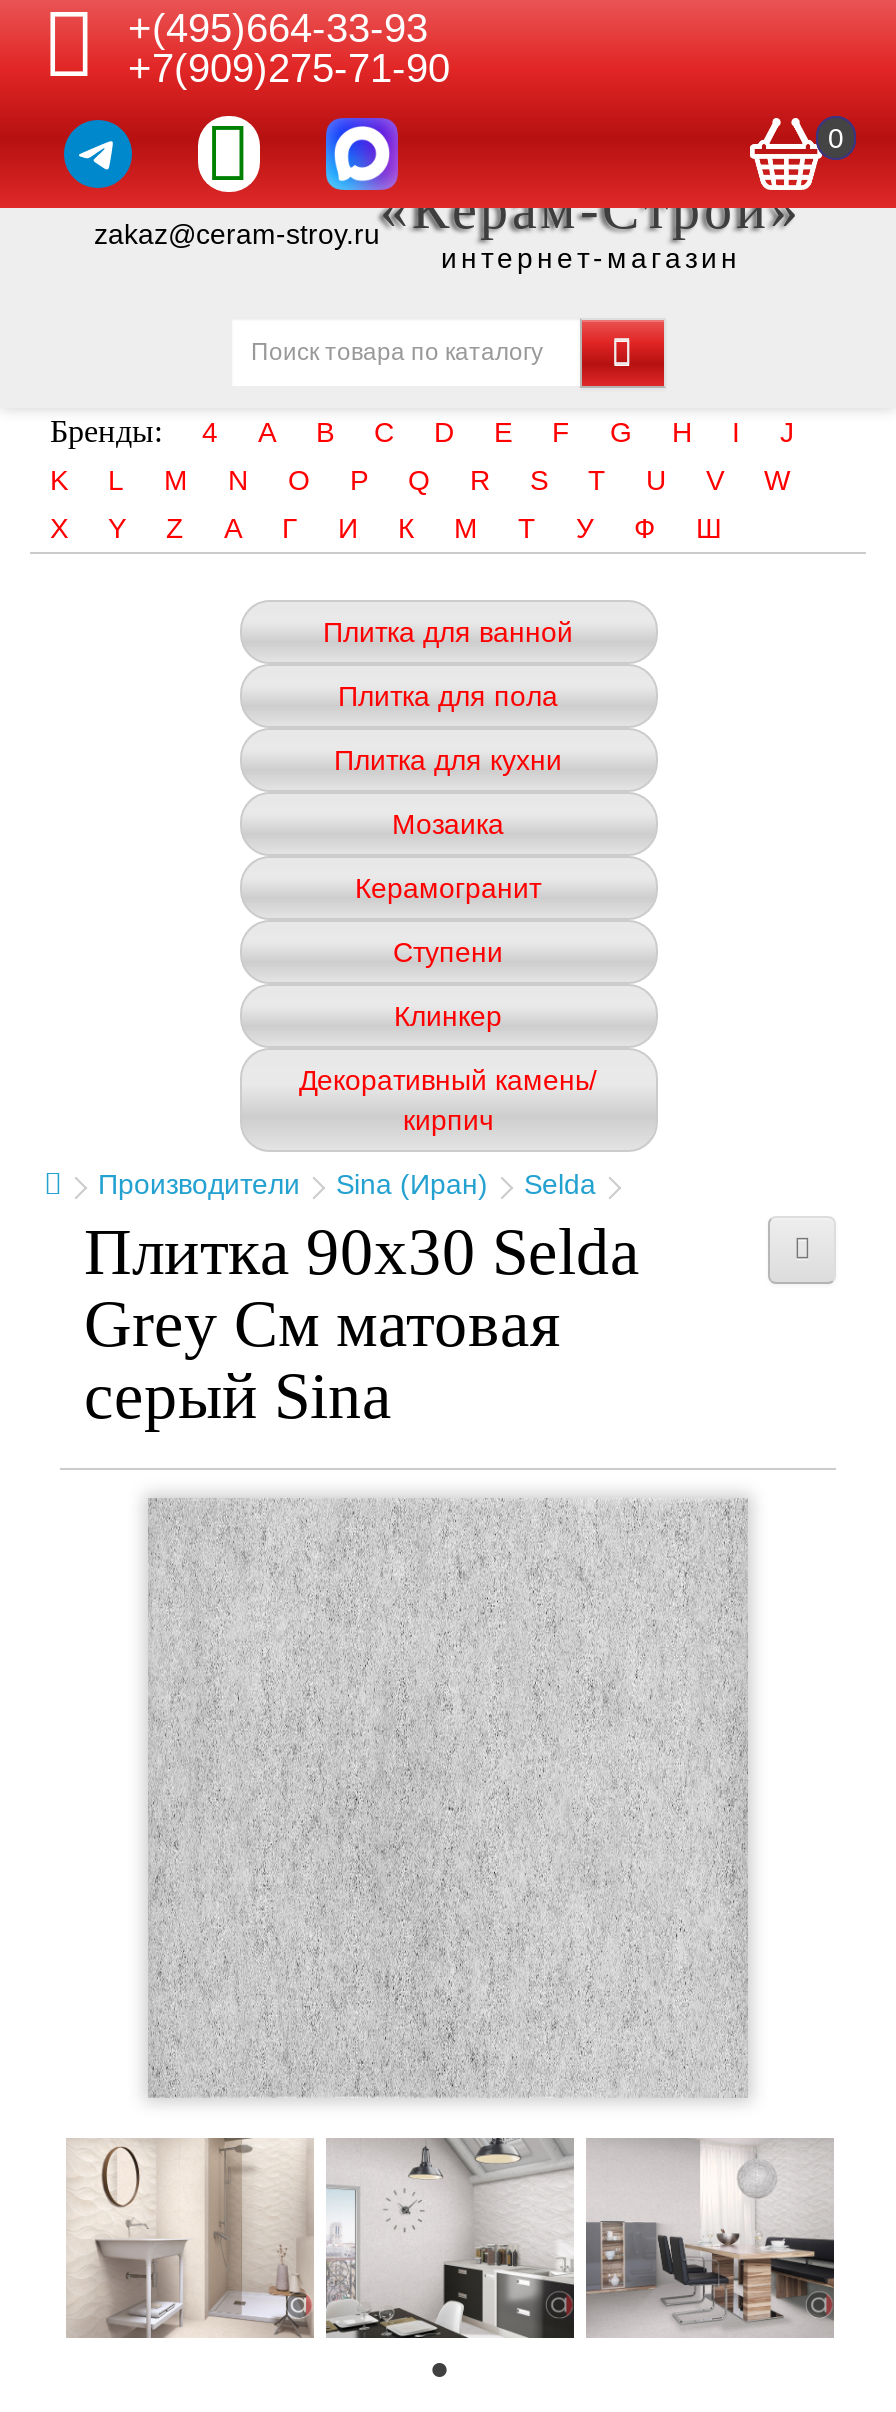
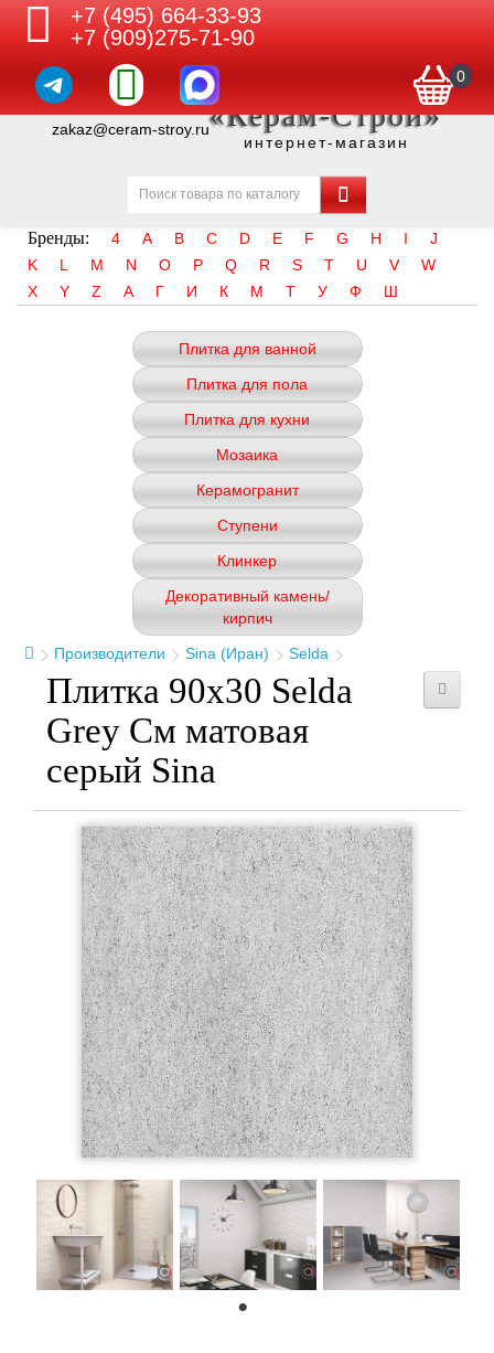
[128,5,450,89] +(495)664-33-93 | +7(909)275-71-90 -> [71,3,261,49] +7 (495) 664-33-93 | +7 (909)275-71-90

